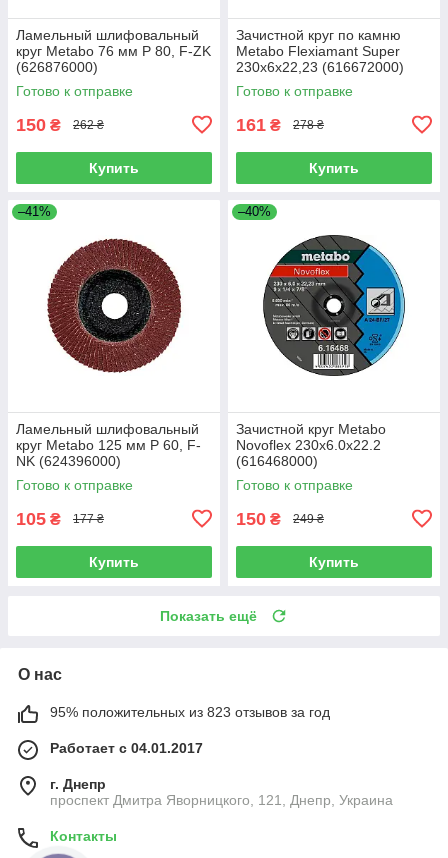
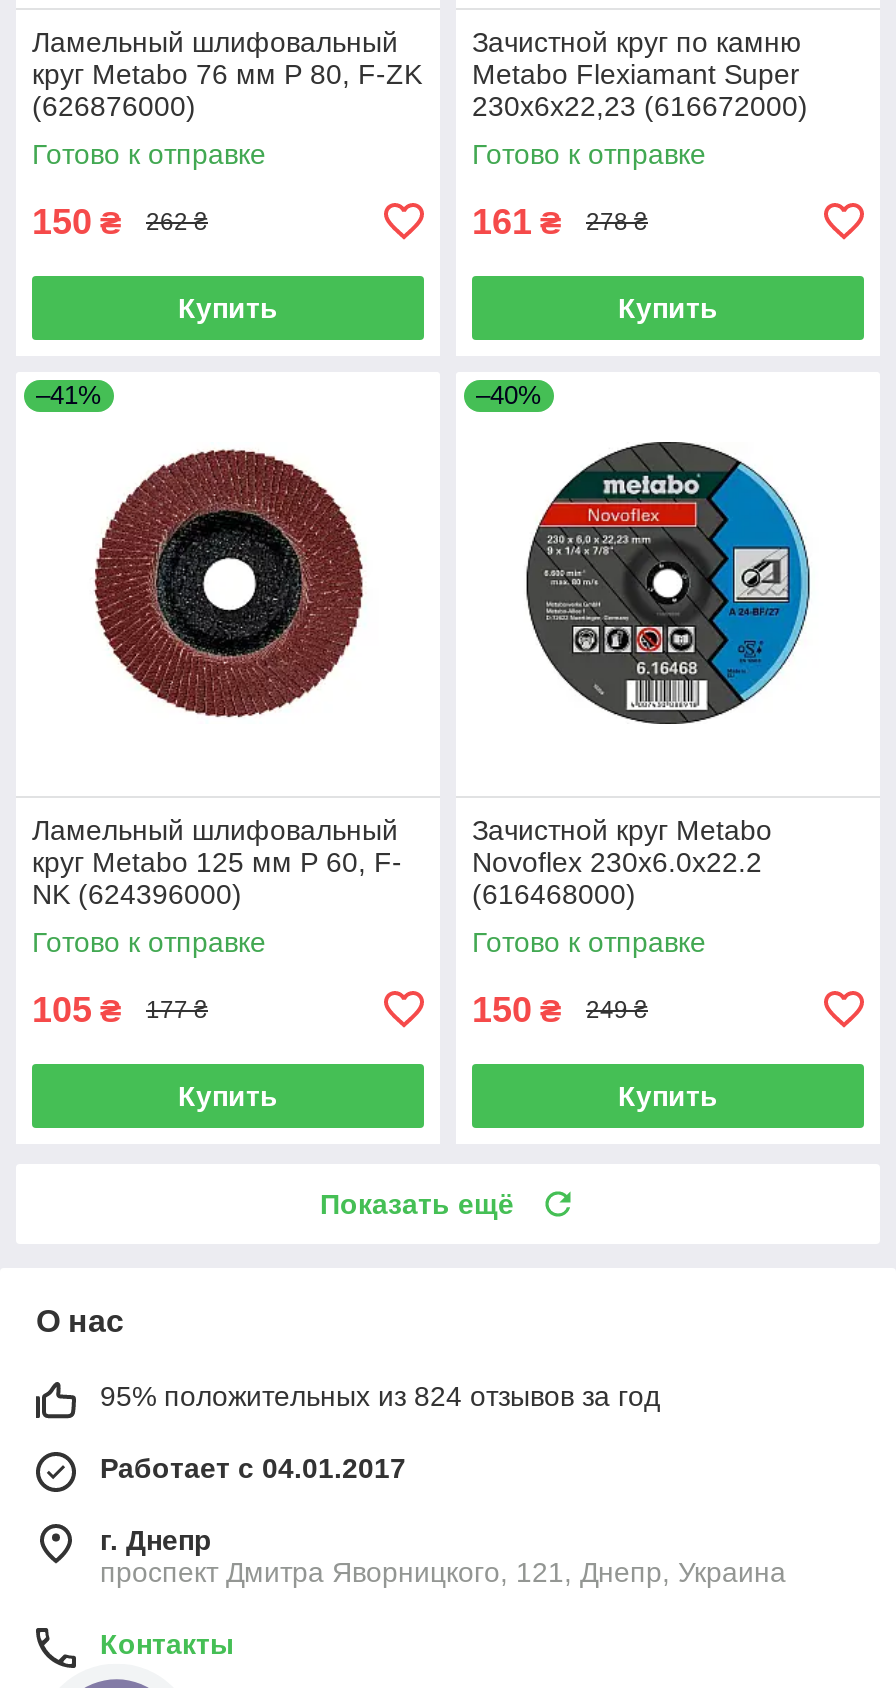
[50,704,330,720] 95% положительных из 823 отзывов за год -> [100,1380,660,1412] 95% положительных из 824 отзывов за год

